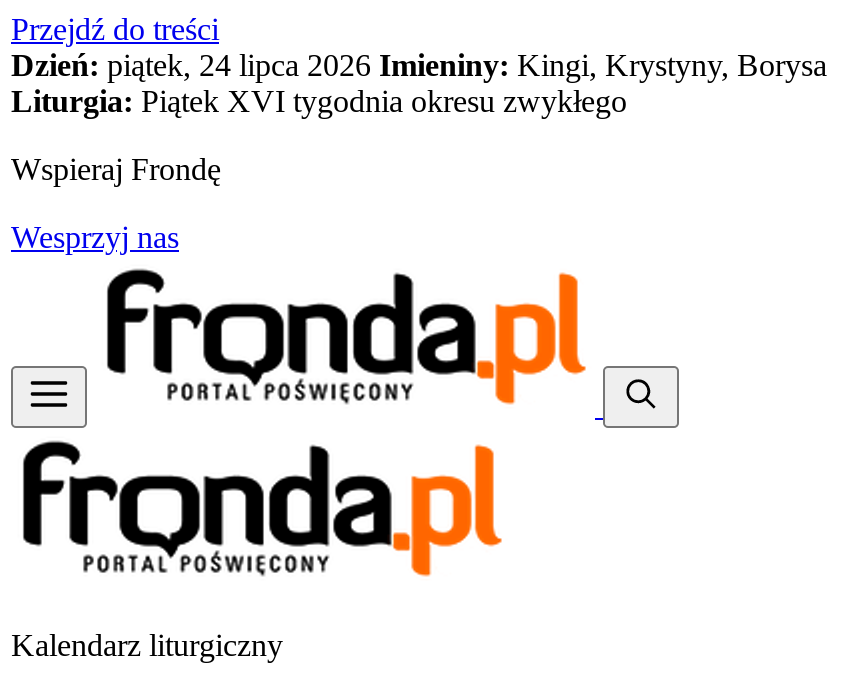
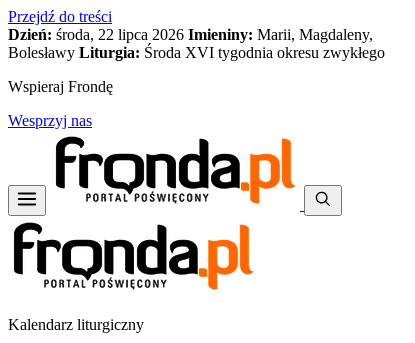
[11,48,827,118] Dzień: piątek, 24 lipca 2026 Imieniny: Kingi, Krystyny, Borysa | Liturgia: Piątek XVI tygodnia okresu zwykłego -> [8,26,385,61] Dzień: środa, 22 lipca 2026 Imieniny: Marii, Magdaleny, | Bolesławy Liturgia: Środa XVI tygodnia okresu zwykłego

